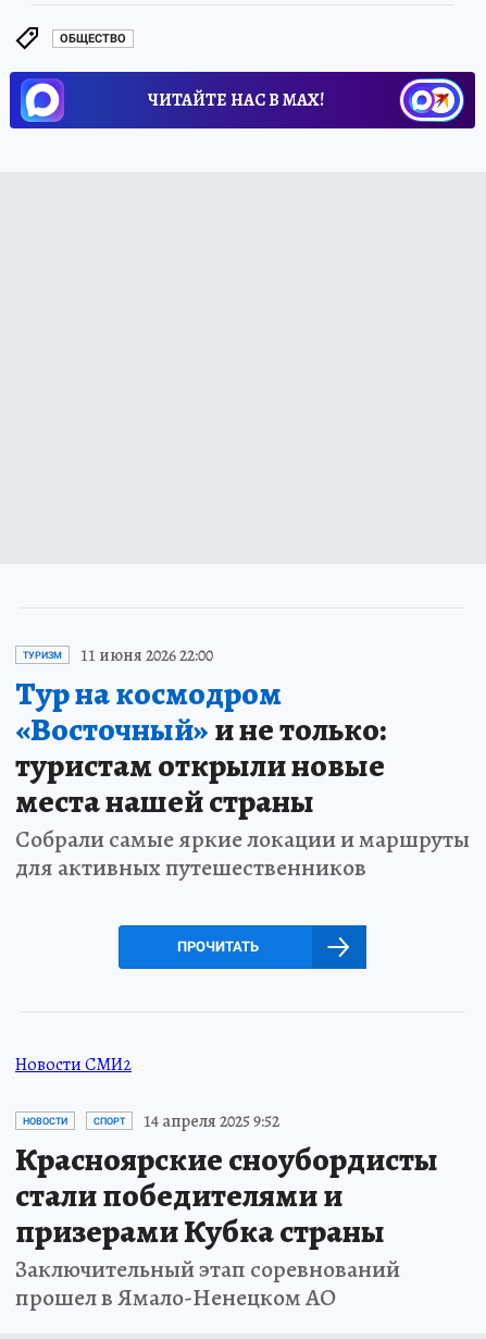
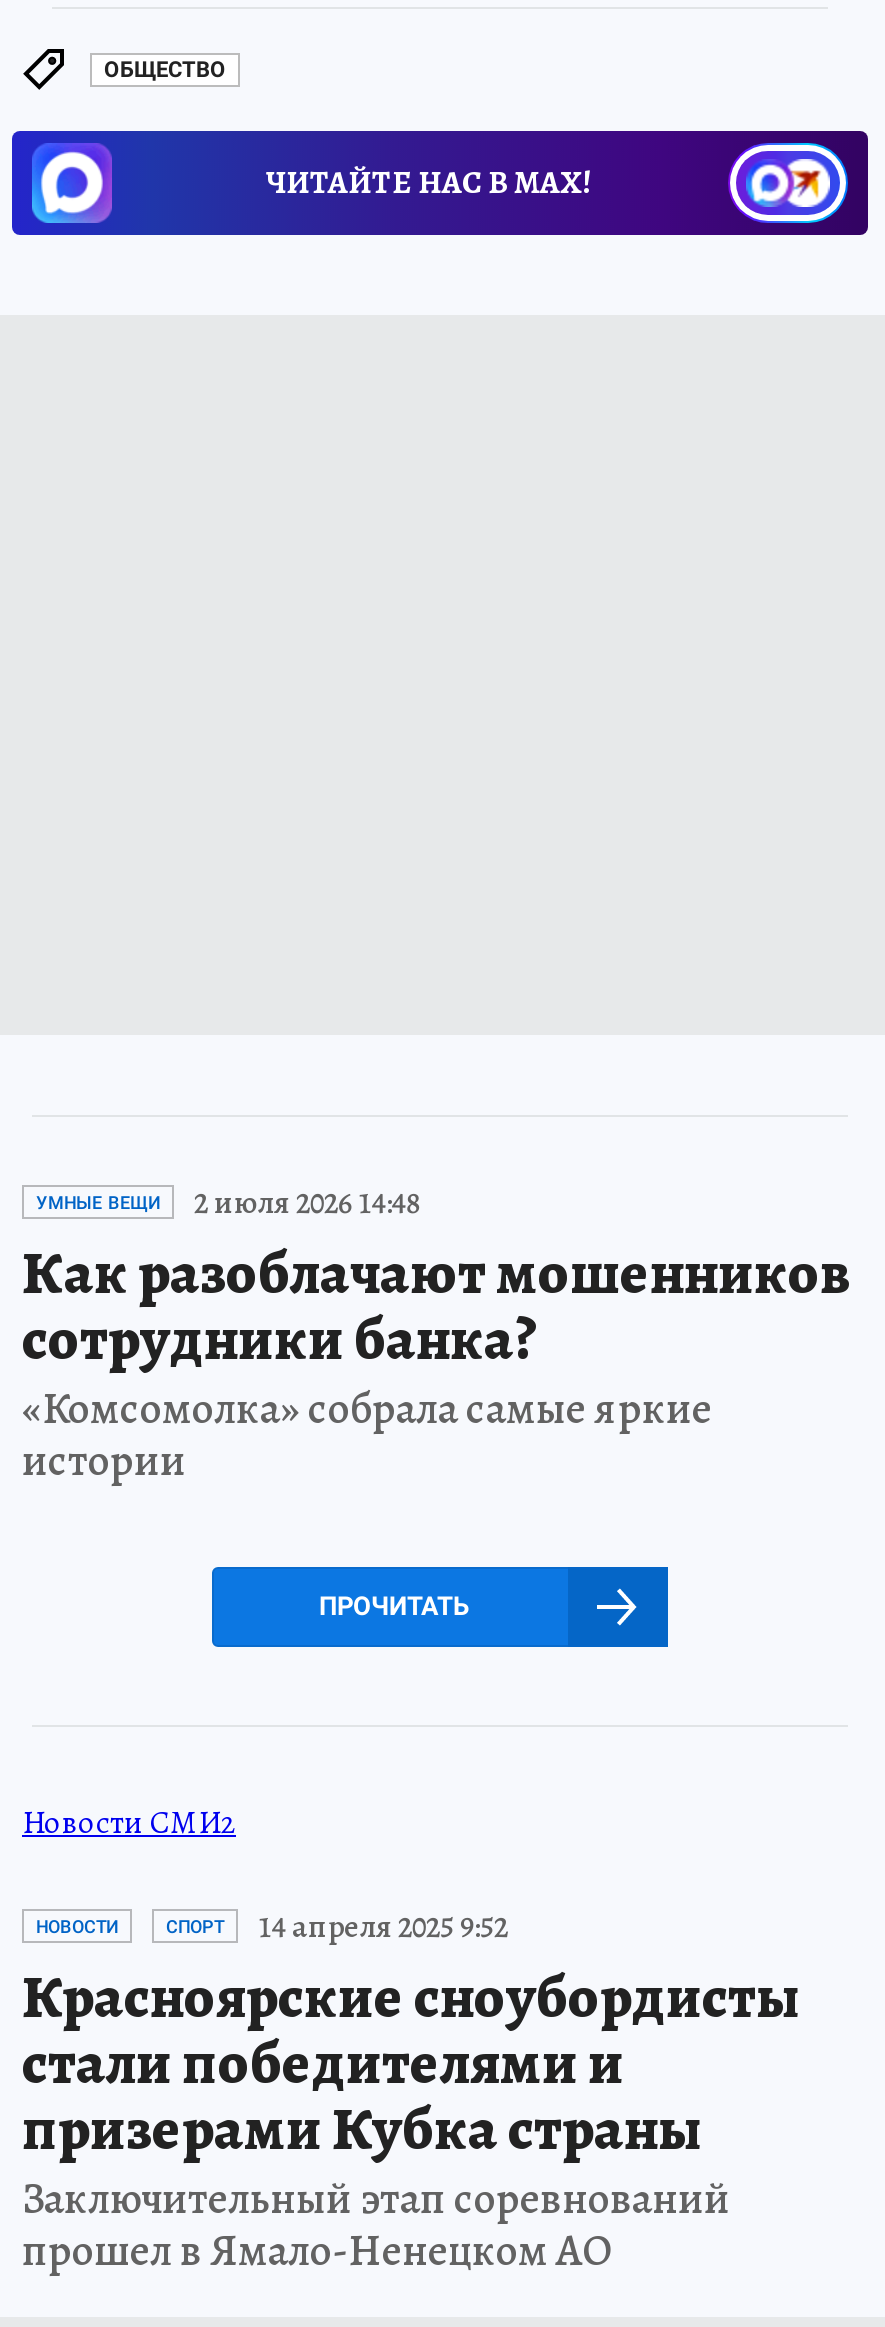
[15,643,470,884] ТУРИЗМ | 11 июня 2026 22:00 | Тур на космодром | «Восточный»и не только: | туристам открыли новые | места нашей страны | Собрали самые яркие локации и маршруты | для активных путешественников -> [22,1180,852,1490] УМНЫЕ ВЕЩИ | 2 июля 2026 14:48 | Как разоблачают мошенников | сотрудники банка? | «Комсомолка» собрала самые яркие | истории

